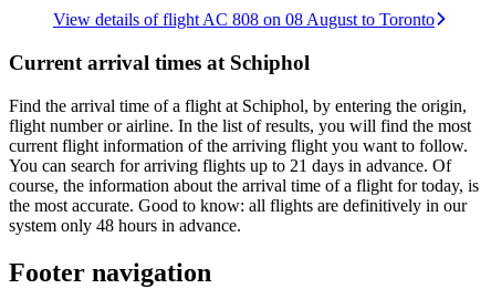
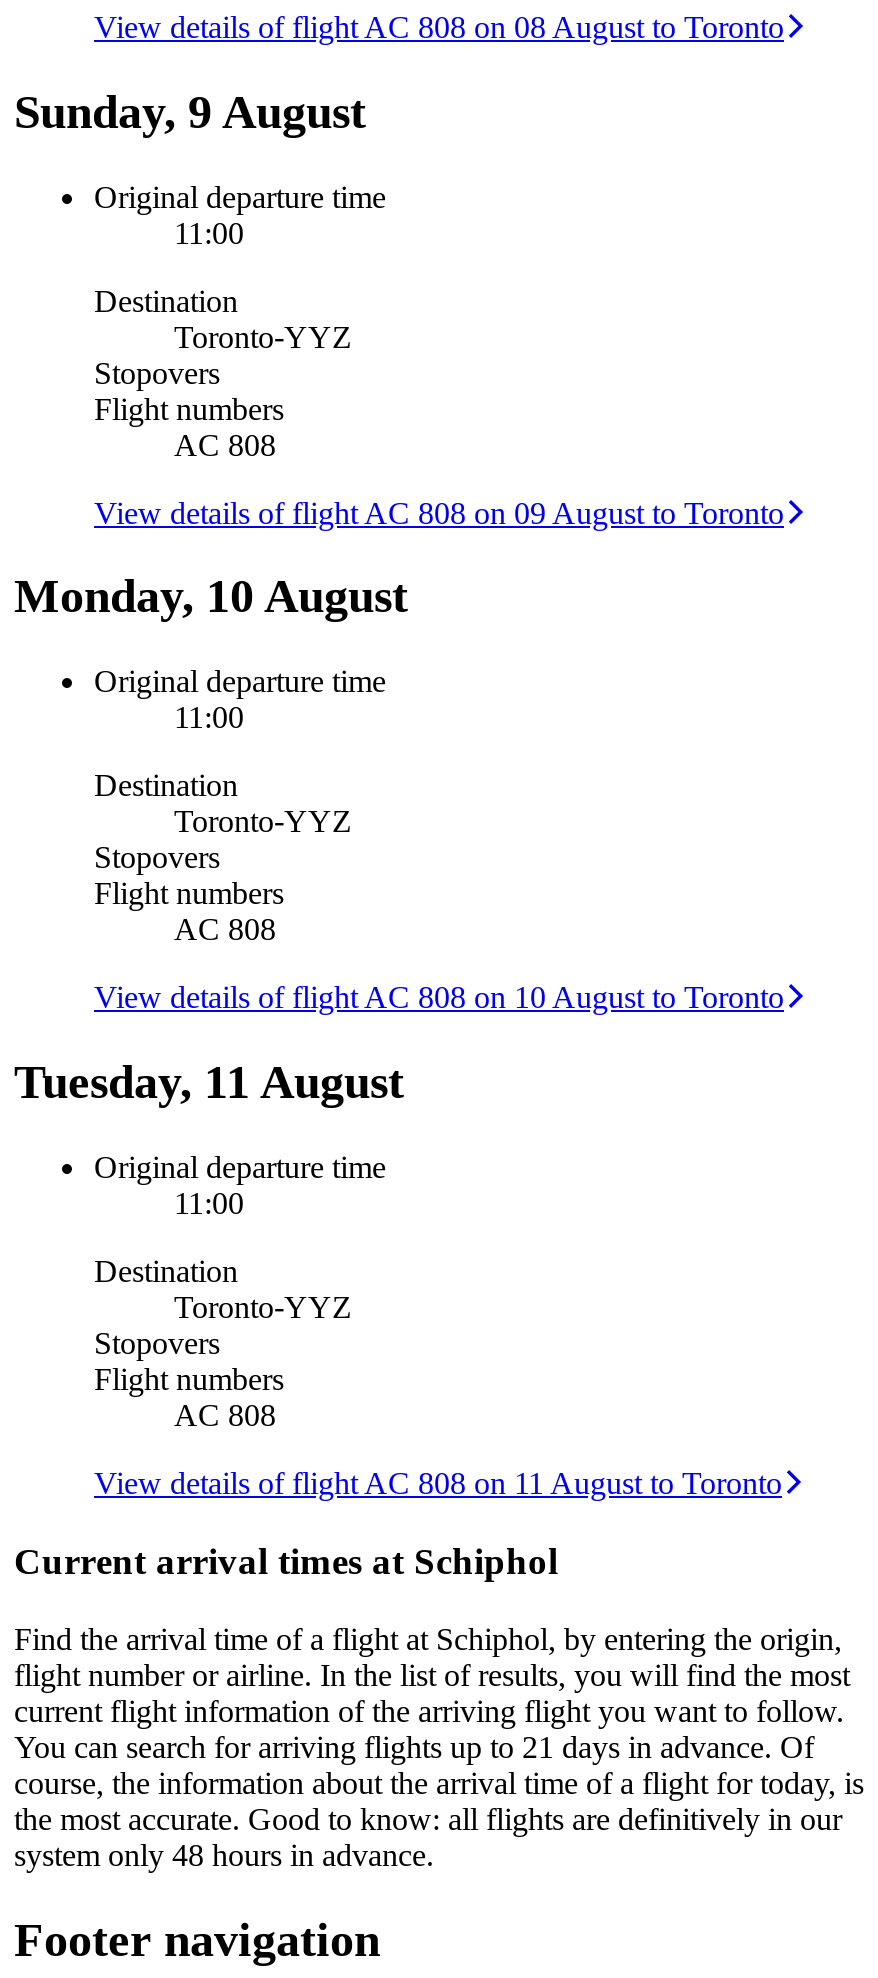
none -> [14,85,784,1500] Sunday, 9 August | Original departure time | 11:00 | Destination | Toronto-YYZ | Stopovers | Flight numbers | AC 808 | View details of flight AC 808 on 09 August to Toronto | Monday, 10 August | Original departure time | 11:00 | Destination | Toronto-YYZ | Stopovers | Flight numbers | AC 808 | View details of flight AC 808 on 10 August to Toronto | Tuesday, 11 August | Original departure time | 11:00 | Destination | Toronto-YYZ | Stopovers | Flight numbers | AC 808 | View details of flight AC 808 on 11 August to Toronto

